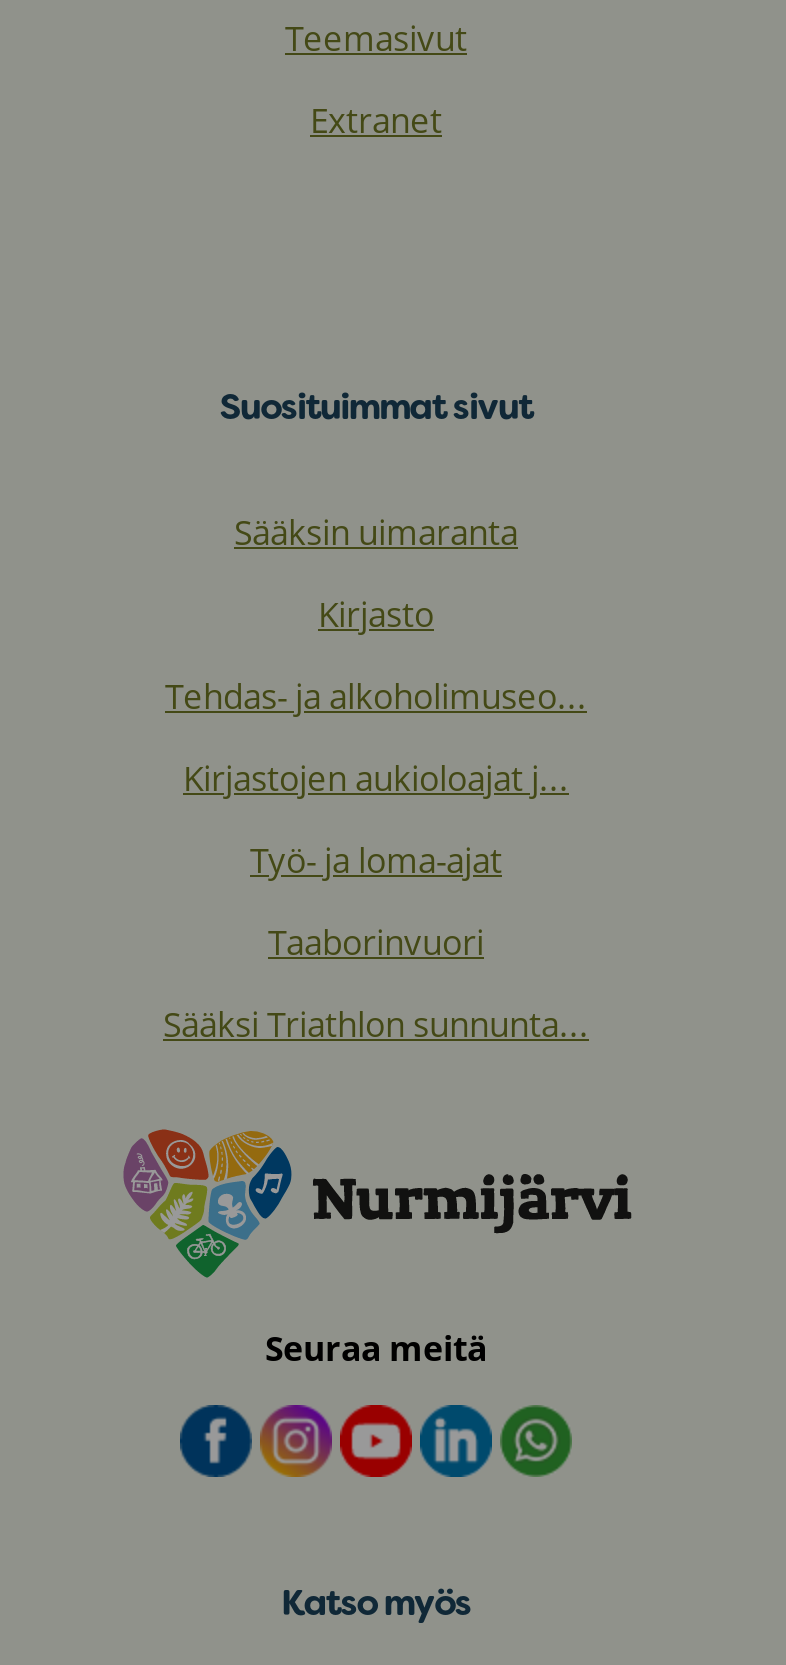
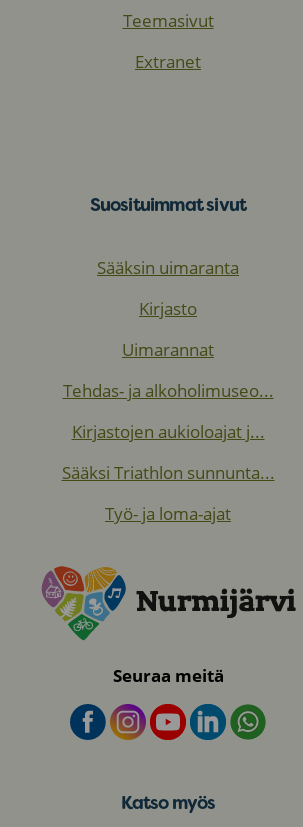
none -> [122,338,214,361] Uimarannat
moved [165,672,587,800] -> [62,379,273,443]: Tehdas- ja alkoholimuseo... | Kirjastojen aukioloajat j...
moved [250,836,502,882] -> [105,502,231,525]: Työ- ja loma-ajat
[268,918,484,964] Taaborinvuori -> none
moved [163,1000,589,1046] -> [61,461,274,484]: Sääksi Triathlon sunnunta...

